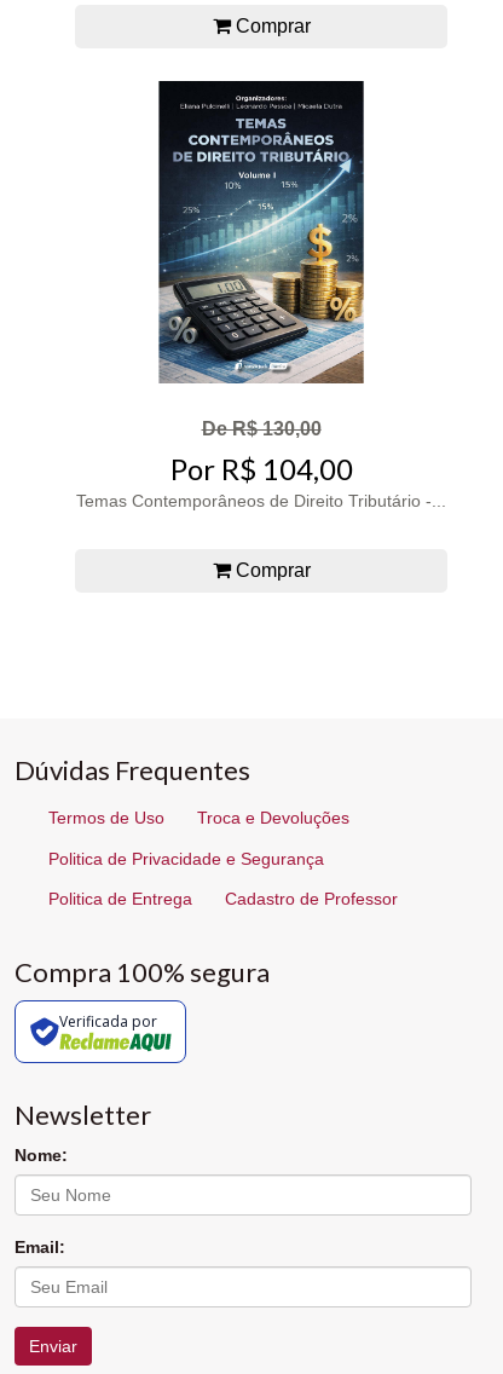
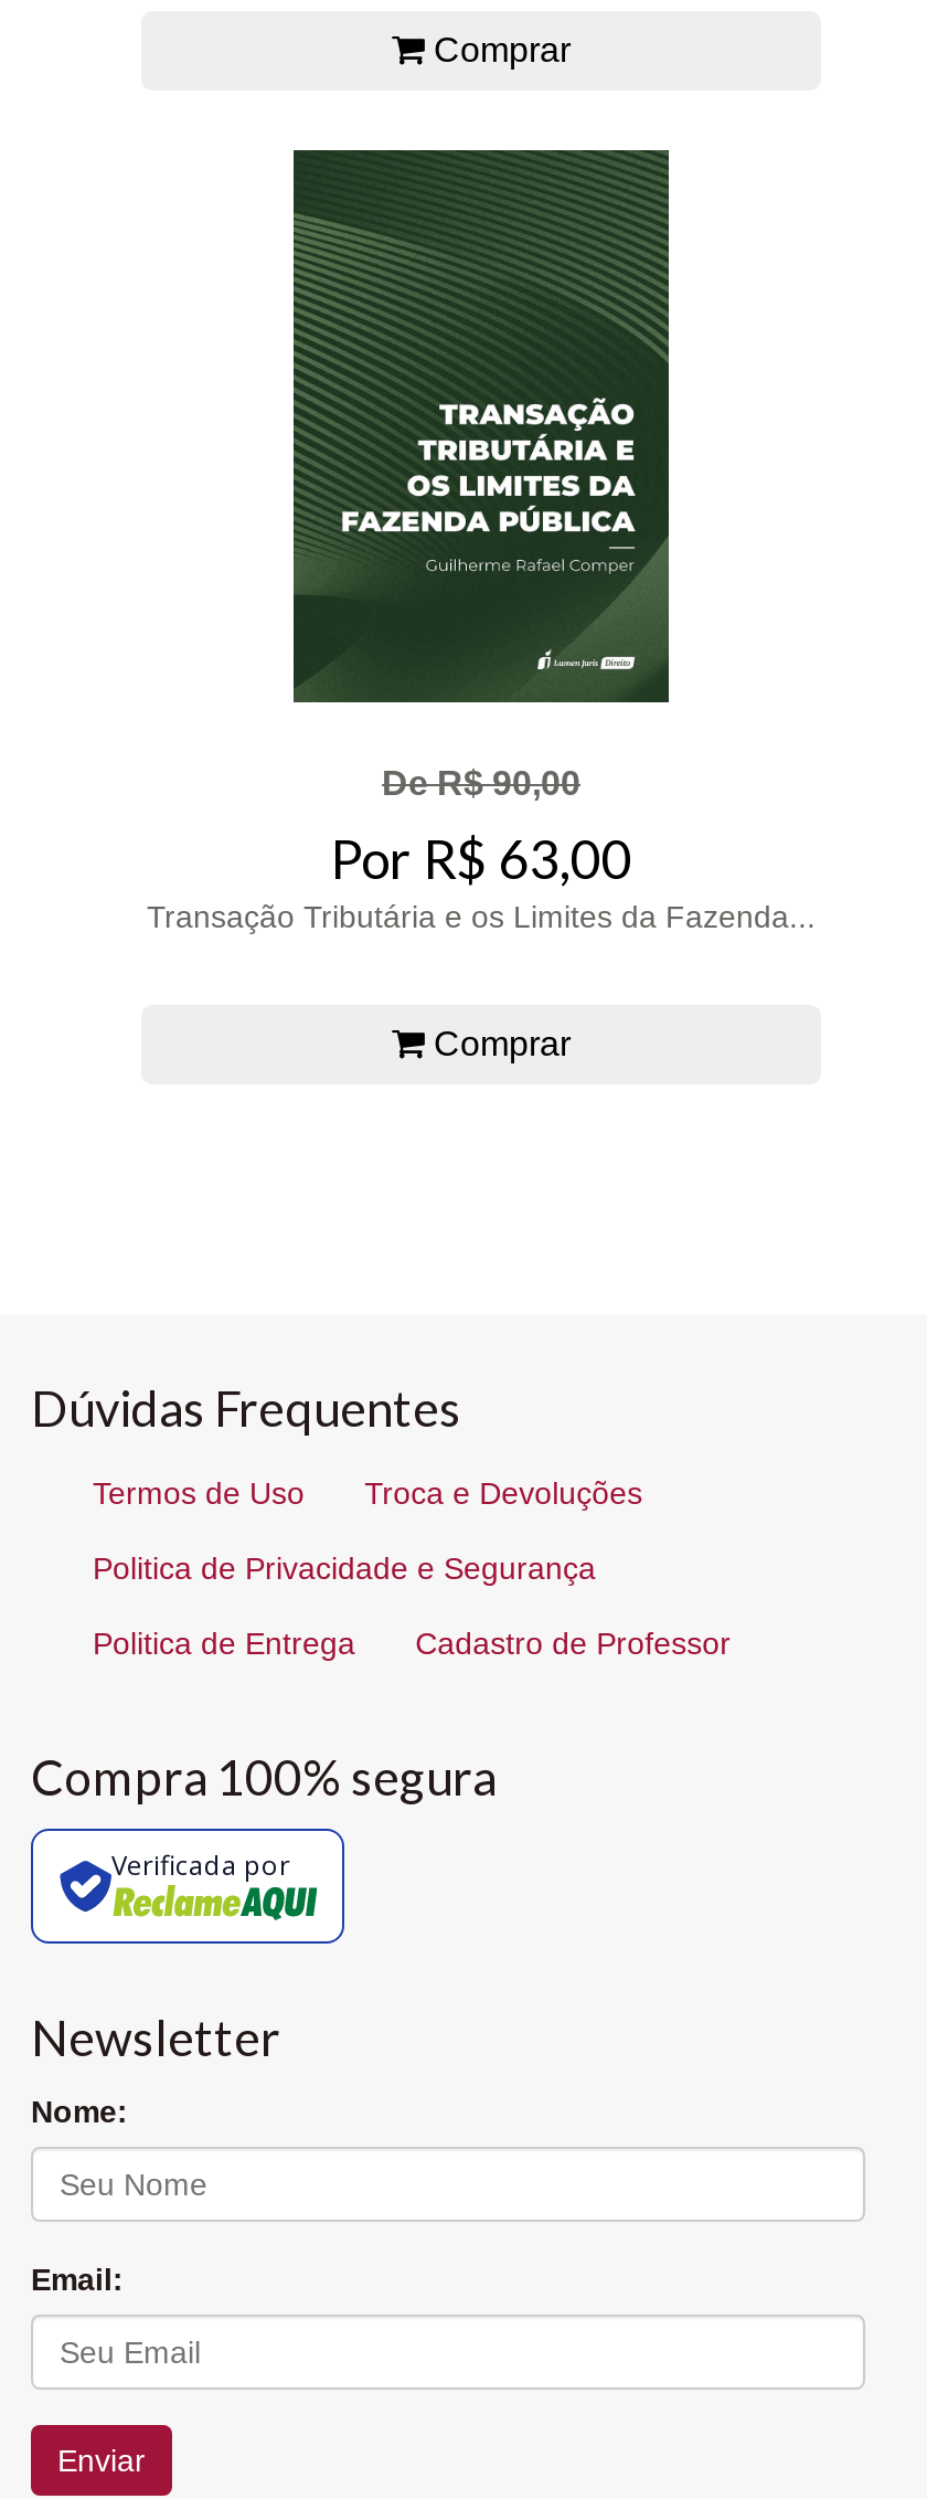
[76,81,446,511] [image] | De R$ 130,00 | Por R$ 104,00 | Temas Contemporâneos de Direito Tributário -... -> [147,150,816,934] [image] | De R$ 90,00 | Por R$ 63,00 | Transação Tributária e os Limites da Fazenda...

